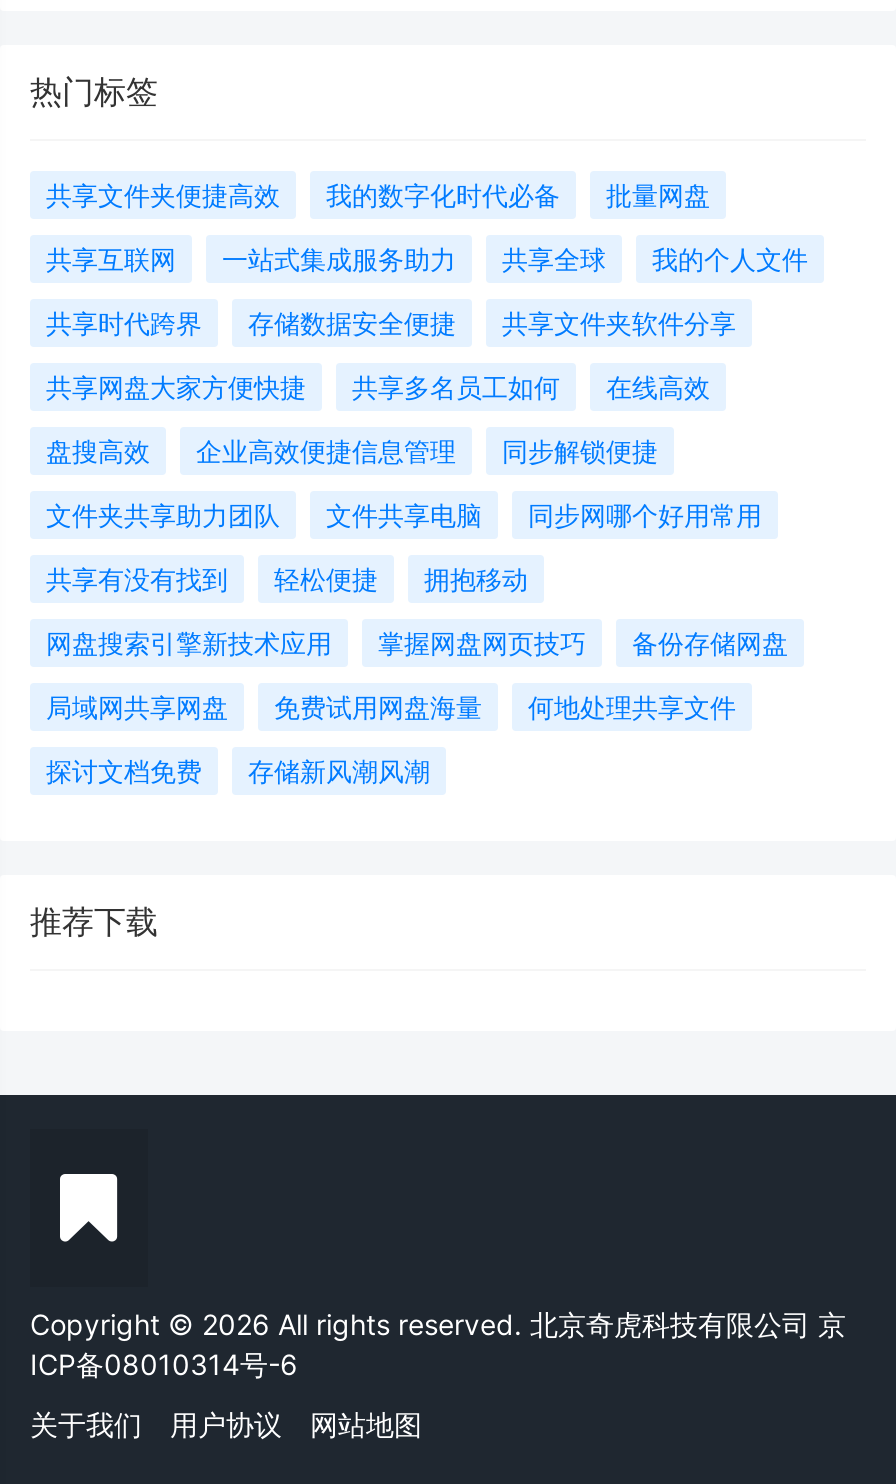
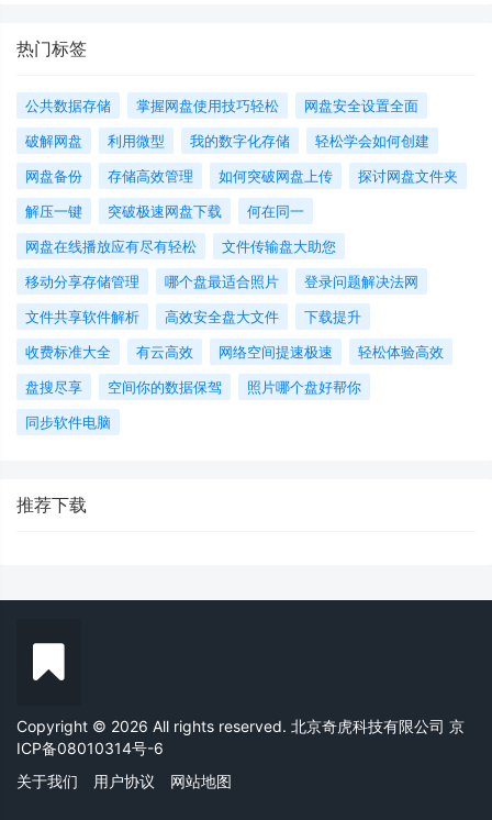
[46,179,710,211] 共享文件夹便捷高效 | 我的数字化时代必备 | 批量网盘 -> [25,97,418,114] 公共数据存储 | 掌握网盘使用技巧轻松 | 网盘安全设置全面
[46,243,808,275] 共享互联网 | 一站式集成服务助力 | 共享全球 | 我的个人文件 -> [25,132,429,149] 破解网盘 | 利用微型 | 我的数字化存储 | 轻松学会如何创建
[46,307,736,339] 共享时代跨界 | 存储数据安全便捷 | 共享文件夹软件分享 -> [25,167,458,185] 网盘备份 | 存储高效管理 | 如何突破网盘上传 | 探讨网盘文件夹
[46,371,710,403] 共享网盘大家方便快捷 | 共享多名员工如何 | 在线高效 -> [25,202,304,220] 解压一键 | 突破极速网盘下载 | 何在同一
[46,435,658,467] 盘搜高效 | 企业高效便捷信息管理 | 同步解锁便捷 -> [25,237,336,255] 网盘在线播放应有尽有轻松 | 文件传输盘大助您
[46,499,762,531] 文件夹共享助力团队 | 文件共享电脑 | 同步网哪个好用常用 -> [25,273,418,290] 移动分享存储管理 | 哪个盘最适合照片 | 登录问题解决法网
[46,563,528,595] 共享有没有找到 | 轻松便捷 | 拥抱移动 -> [25,308,361,325] 文件共享软件解析 | 高效安全盘大文件 | 下载提升
[46,627,788,659] 网盘搜索引擎新技术应用 | 掌握网盘网页技巧 | 备份存储网盘 -> [25,343,444,361] 收费标准大全 | 有云高效 | 网络空间提速极速 | 轻松体验高效
[46,691,736,723] 局域网共享网盘 | 免费试用网盘海量 | 何地处理共享文件 -> [25,378,361,396] 盘搜尽享 | 空间你的数据保驾 | 照片哪个盘好帮你
[46,755,430,787] 探讨文档免费 | 存储新风潮风潮 -> [25,413,111,431] 同步软件电脑

